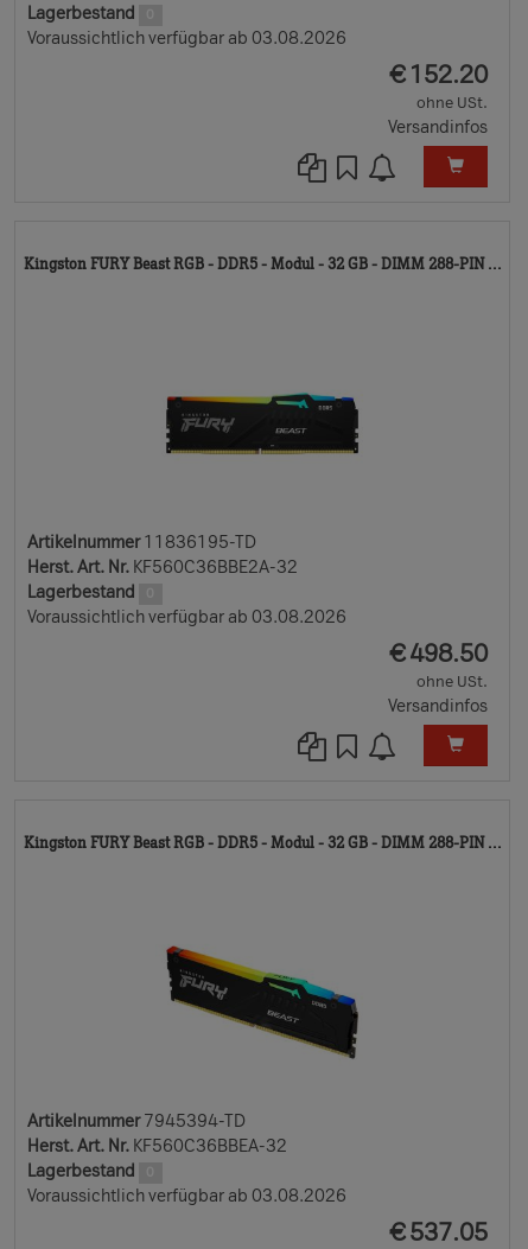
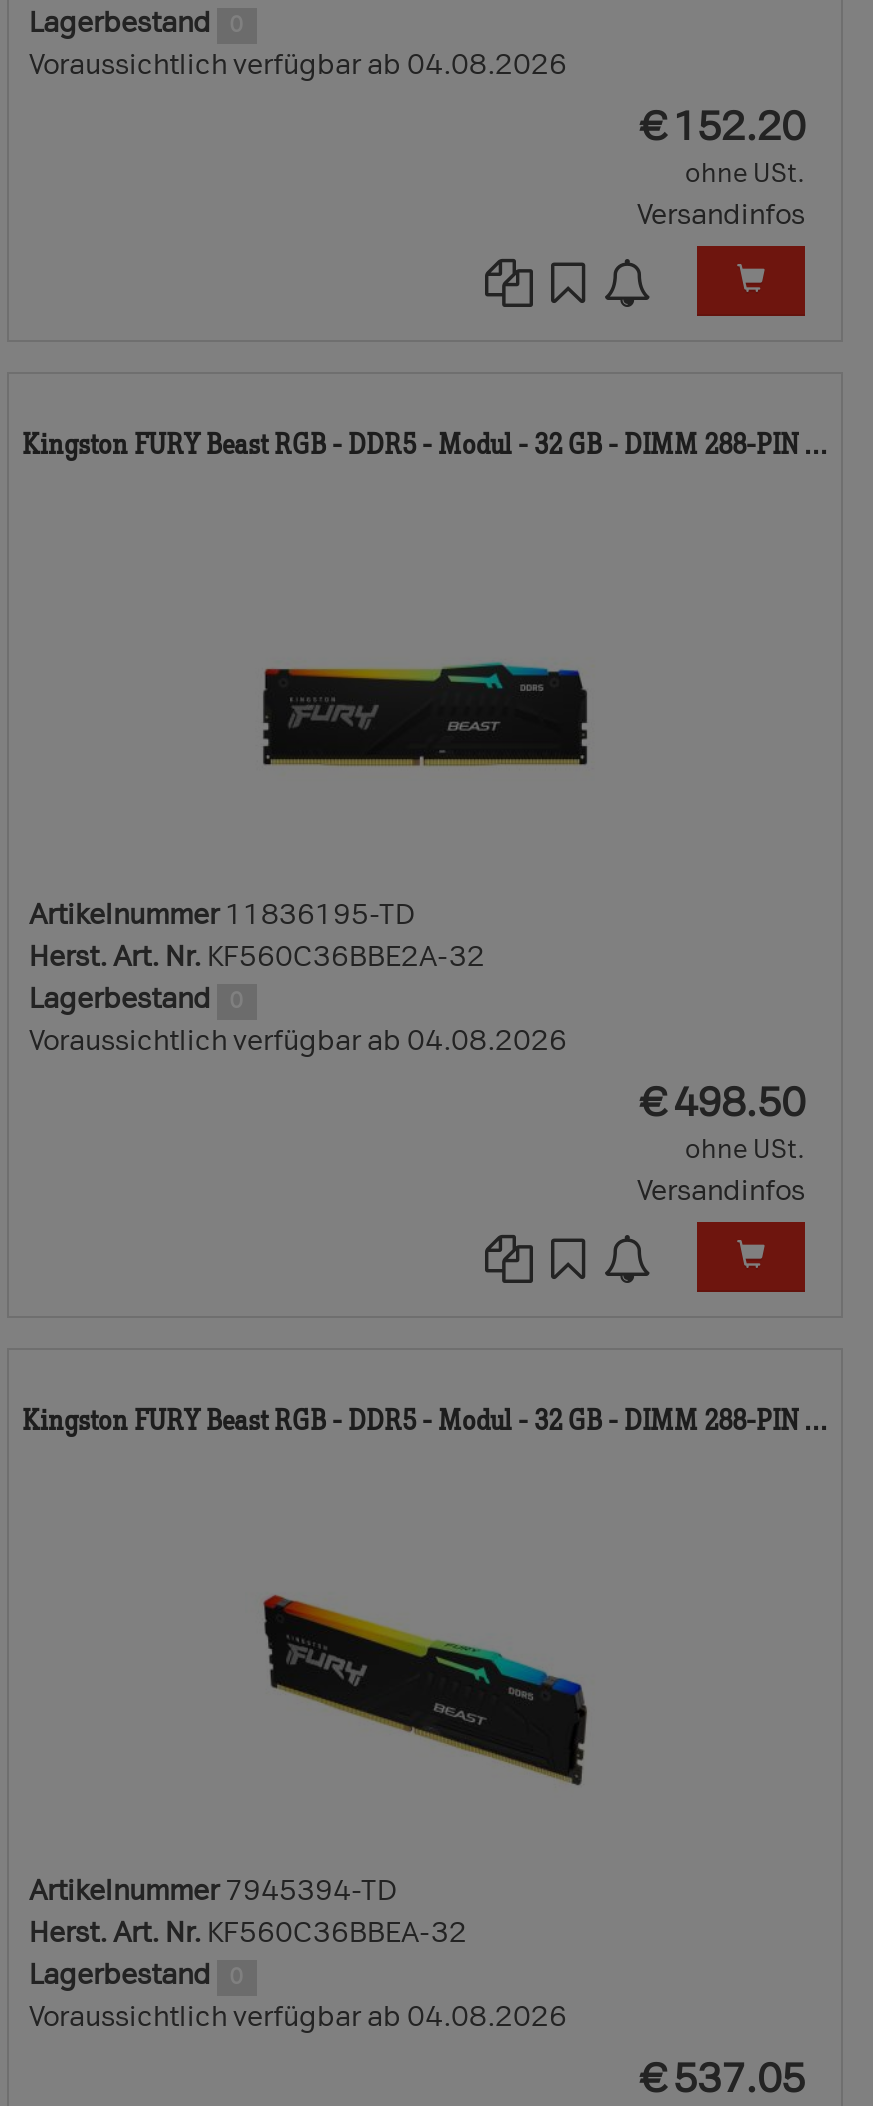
[27,28,346,49] Voraussichtlich verfügbar ab 03.08.2026 -> [29,48,567,82] Voraussichtlich verfügbar ab 04.08.2026
[27,607,346,627] Voraussichtlich verfügbar ab 03.08.2026 -> [29,1024,567,1058] Voraussichtlich verfügbar ab 04.08.2026
[27,1186,346,1206] Voraussichtlich verfügbar ab 03.08.2026 -> [29,2000,567,2034] Voraussichtlich verfügbar ab 04.08.2026

